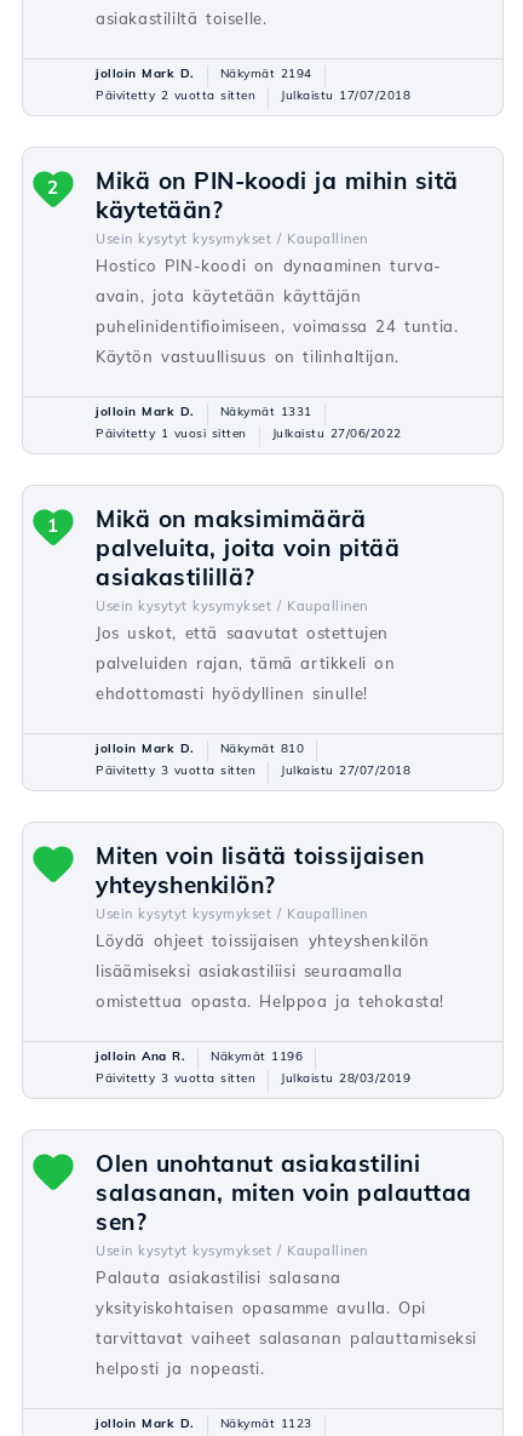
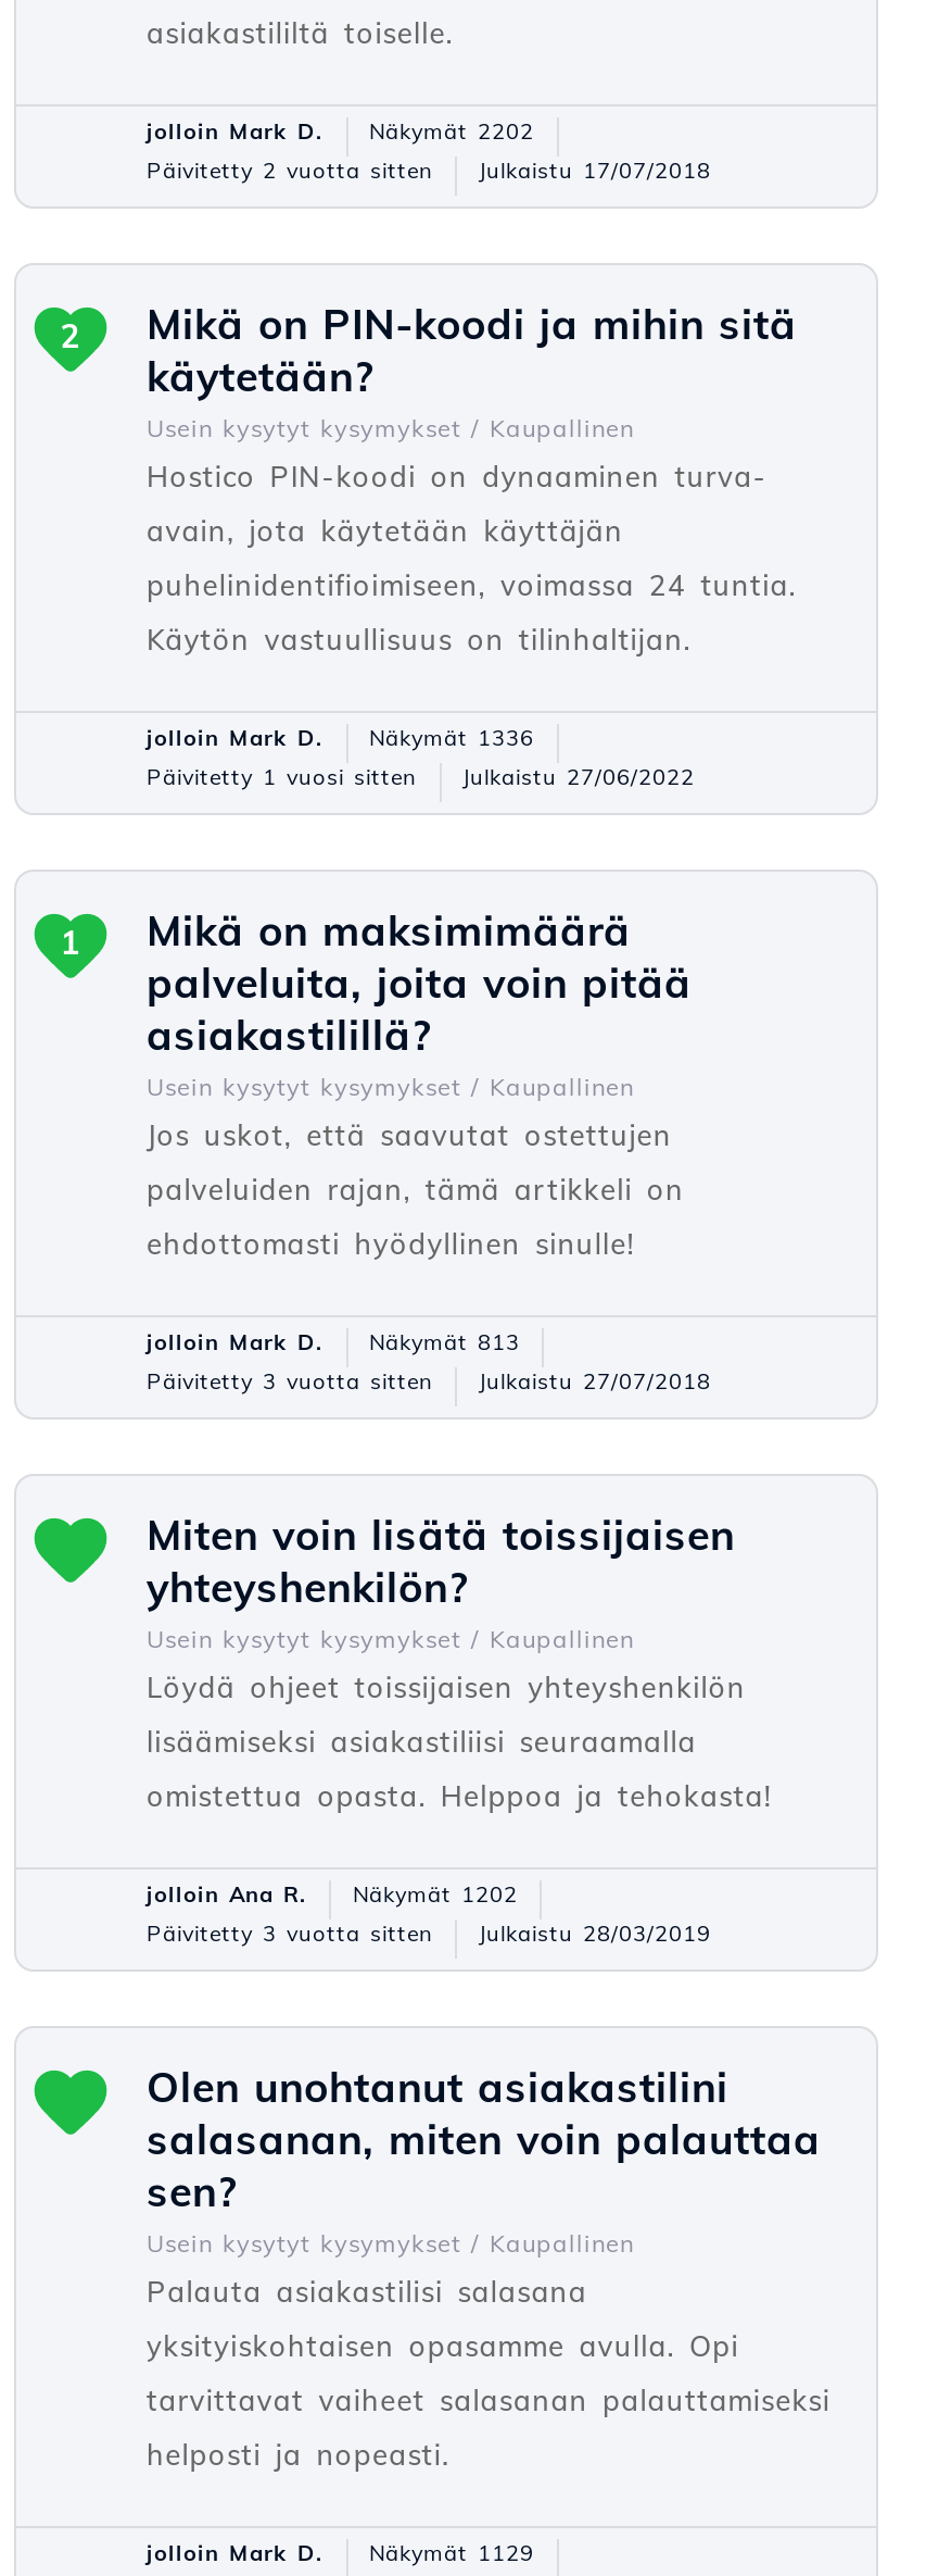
[96,65,312,81] jolloin Mark D. Näkymät 2194 -> [147,117,534,146] jolloin Mark D. Näkymät 2202
[96,404,312,419] jolloin Mark D. Näkymät 1331 -> [147,724,534,752] jolloin Mark D. Näkymät 1336
[96,740,304,756] jolloin Mark D. Näkymät 810 -> [147,1328,520,1356] jolloin Mark D. Näkymät 813
[96,1048,303,1064] jolloin Ana R. Näkymät 1196 -> [147,1880,518,1909] jolloin Ana R. Näkymät 1202
[96,1415,312,1431] jolloin Mark D. Näkymät 1123 -> [147,2539,534,2567] jolloin Mark D. Näkymät 1129

